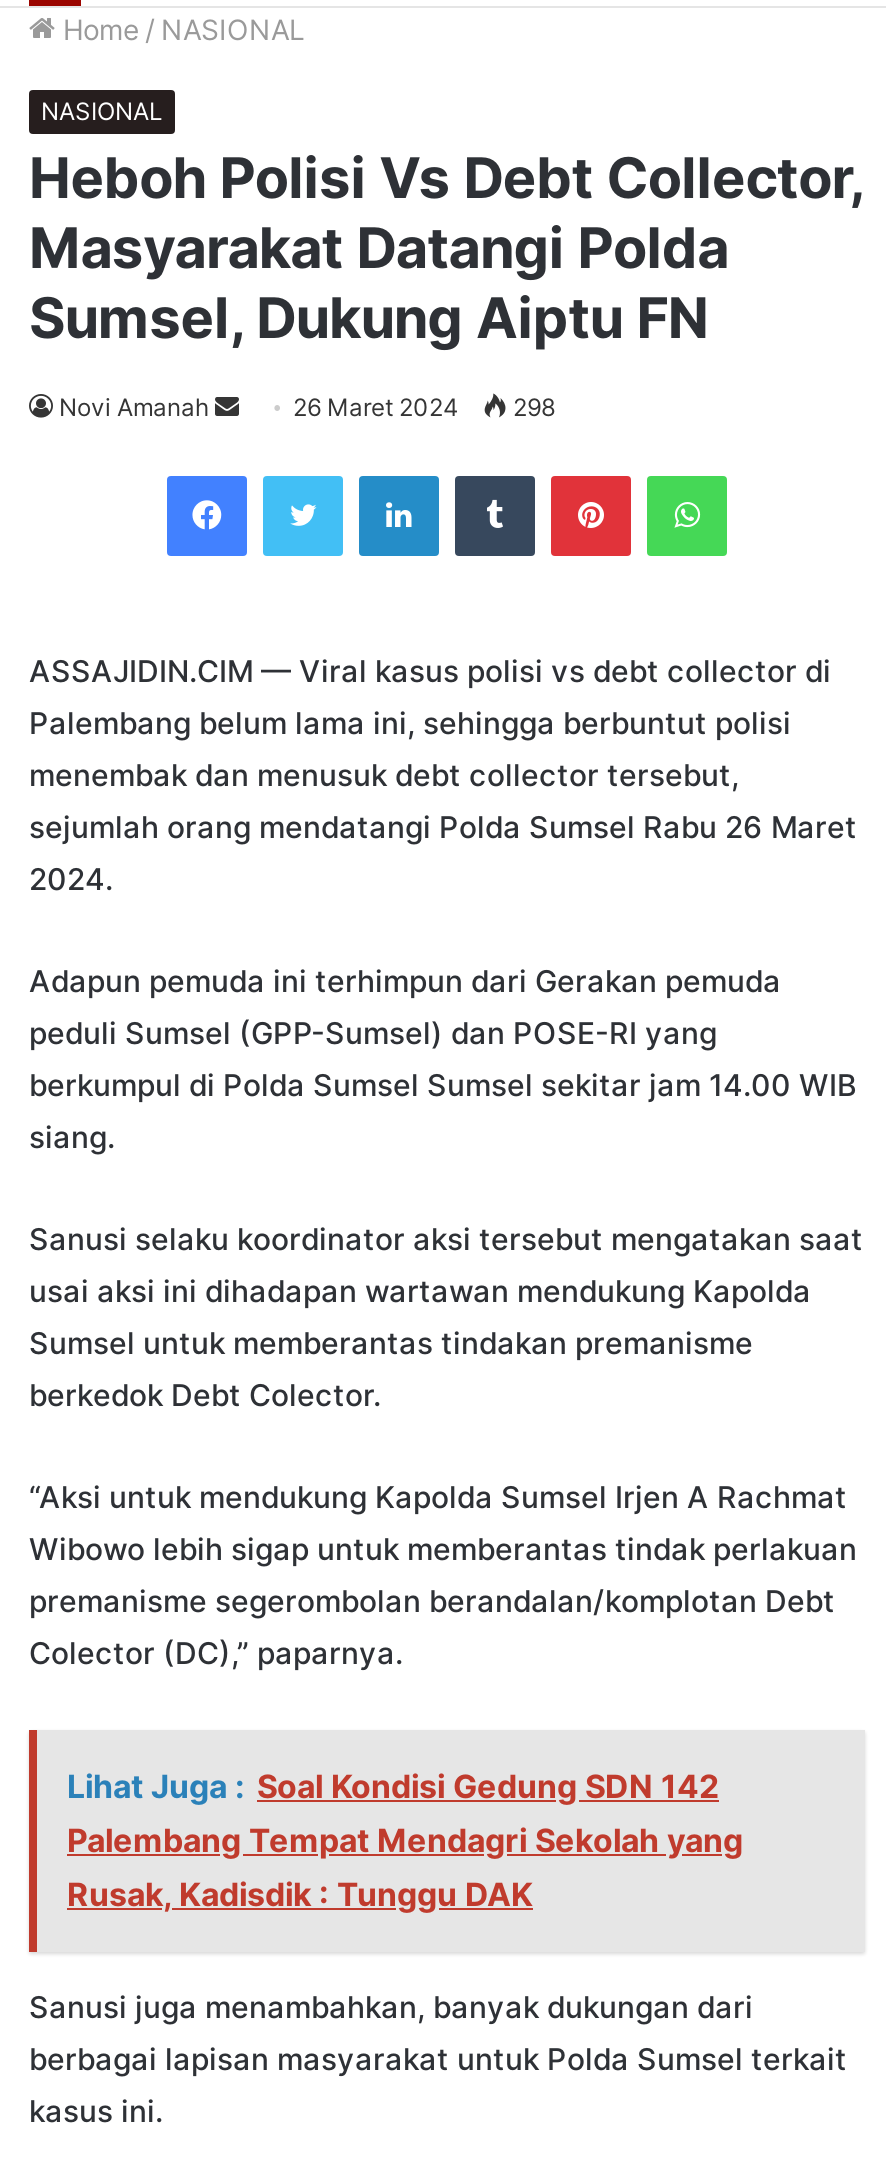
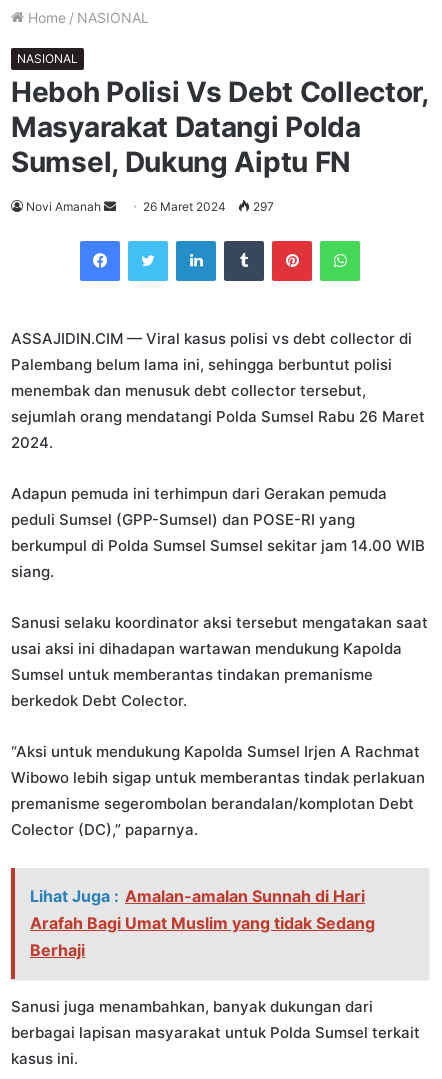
[507,392,555,422] 298 -> [250,199,274,214] 297
[67,1766,743,1914] Lihat Juga : Soal Kondisi Gedung SDN 142 | Palembang Tempat Mendagri Sekolah yang | Rusak, Kadisdik : Tunggu DAK -> [30,886,375,960] Lihat Juga : Amalan-amalan Sunnah di Hari | Arafah Bagi Umat Muslim yang tidak Sedang | Berhaji

